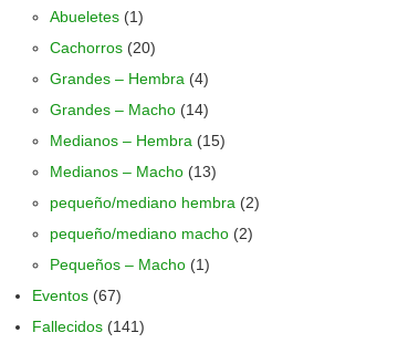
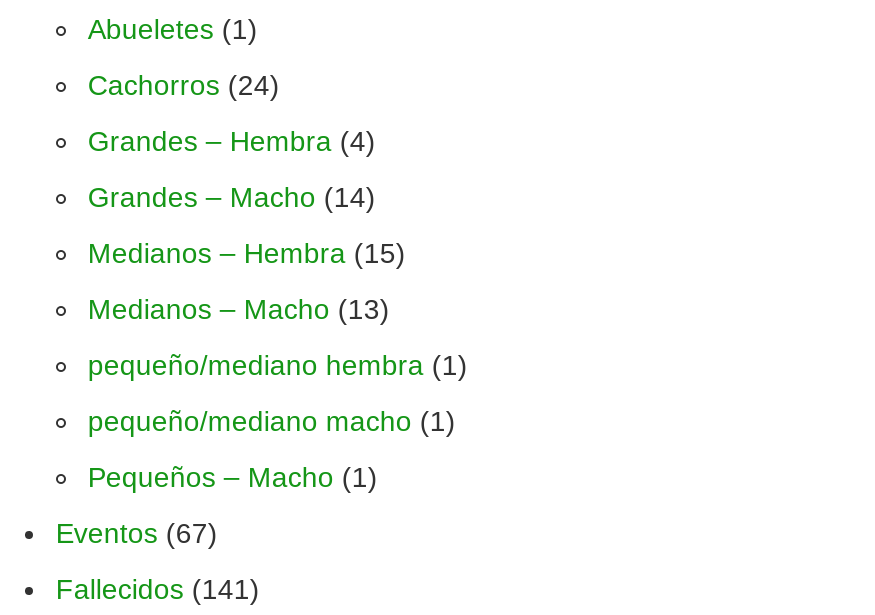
[50,38,156,56] Cachorros (20) -> [88,69,280,101] Cachorros (24)
[50,193,260,211] pequeño/mediano hembra (2) -> [88,349,468,381] pequeño/mediano hembra (1)
[50,224,254,242] pequeño/mediano macho (2) -> [88,405,456,437] pequeño/mediano macho (1)

